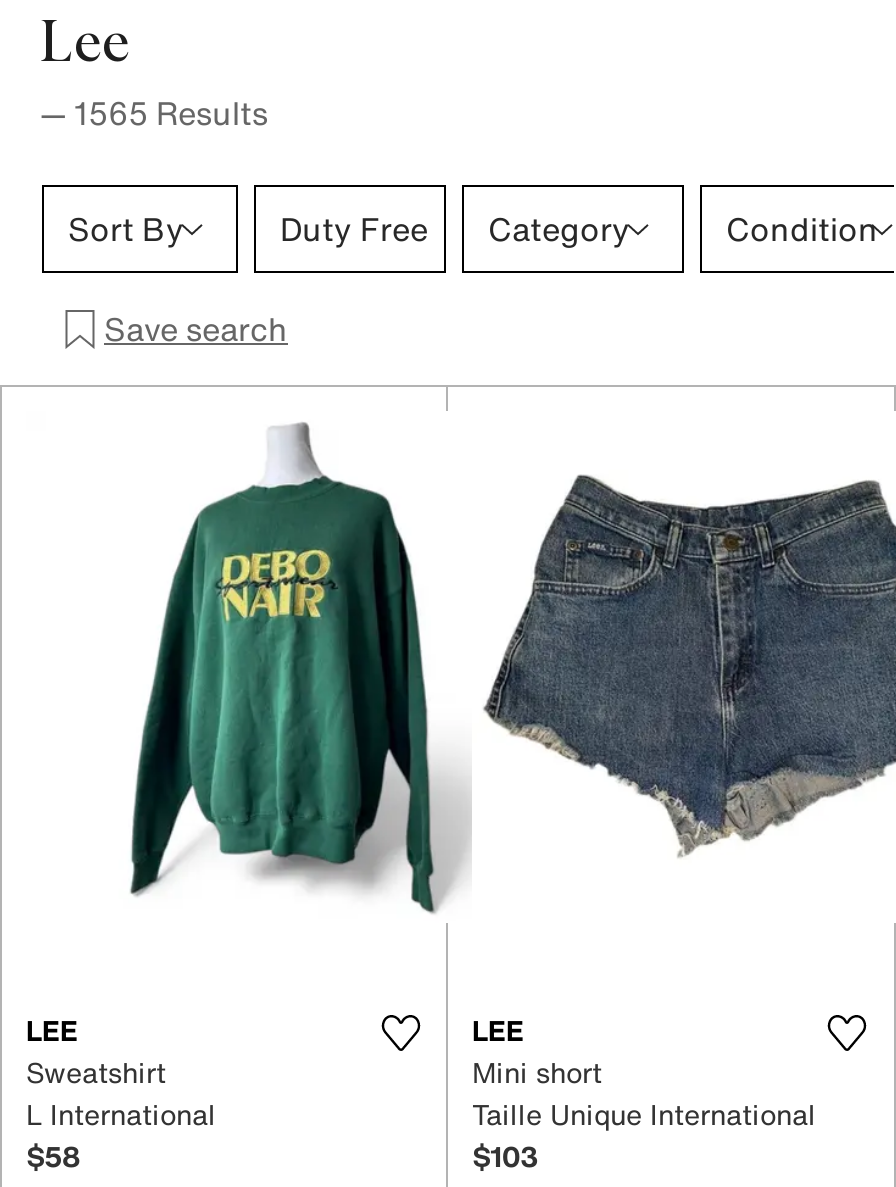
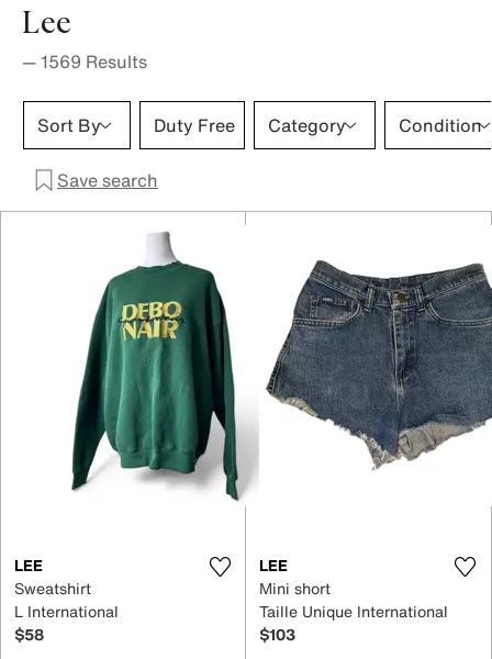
[40,89,268,137] — 1565 Results -> [22,48,147,75] — 1569 Results

